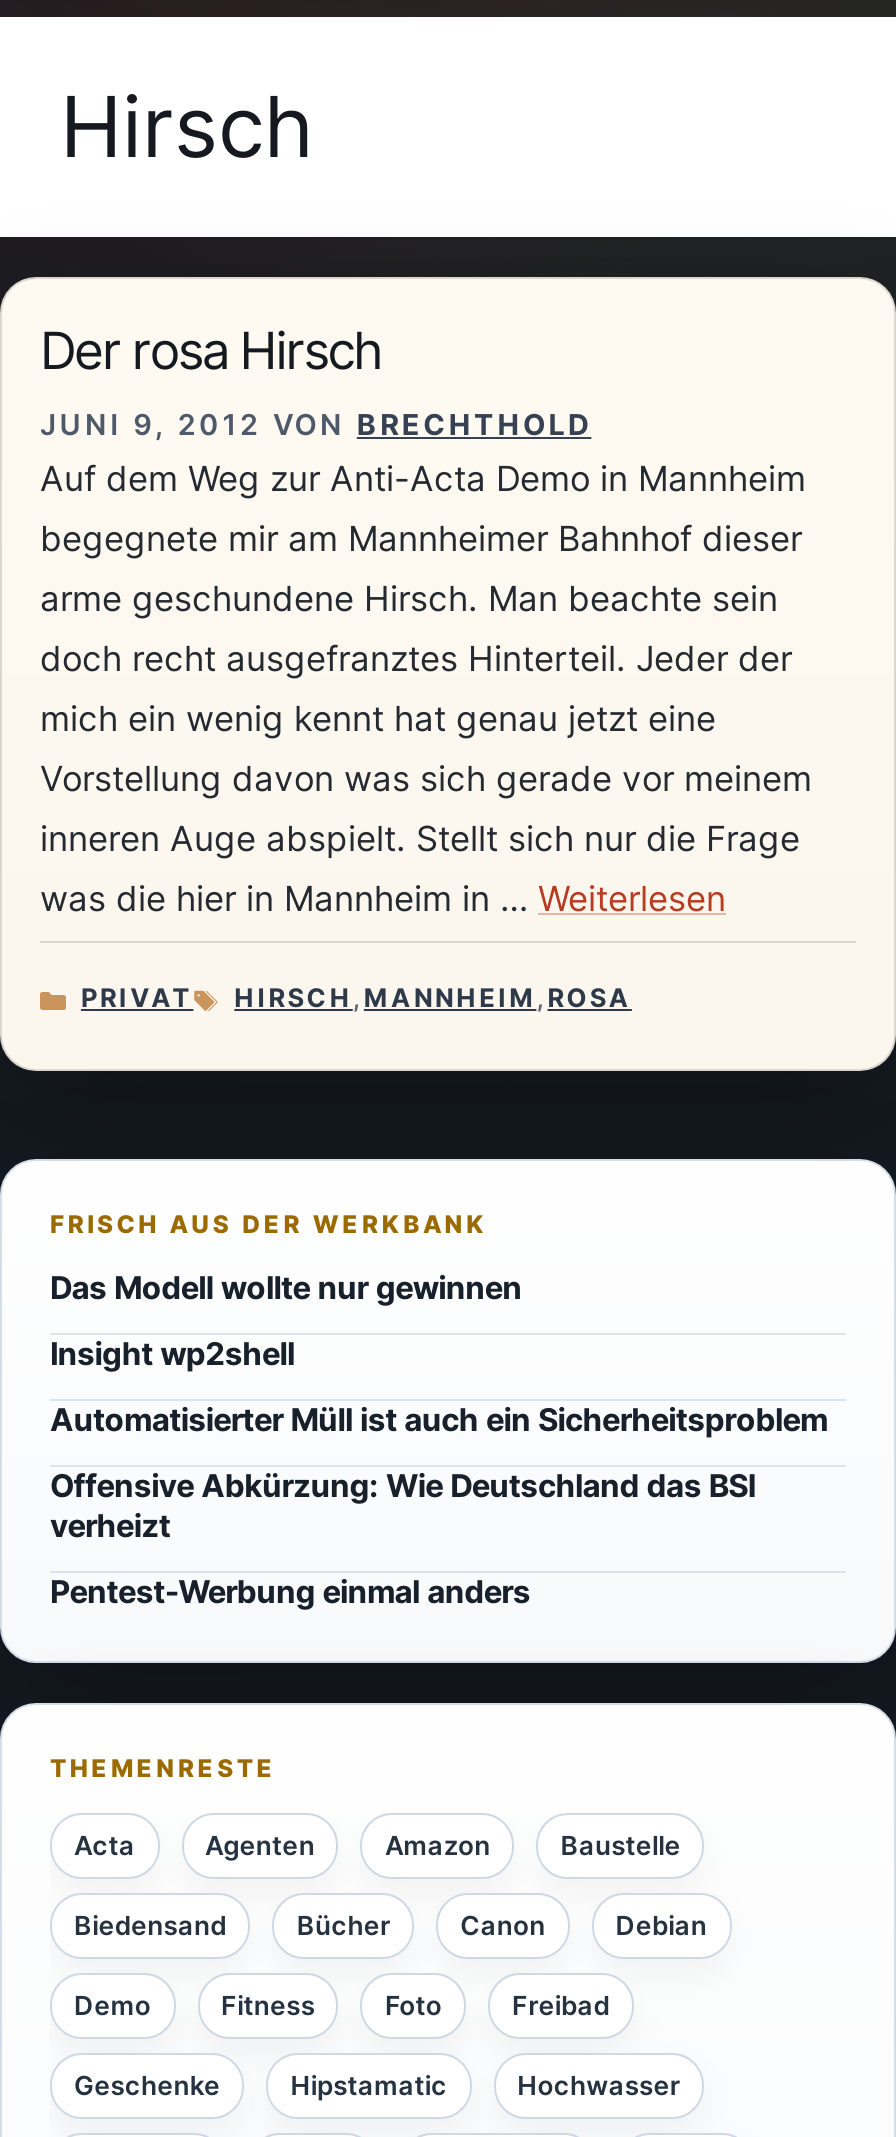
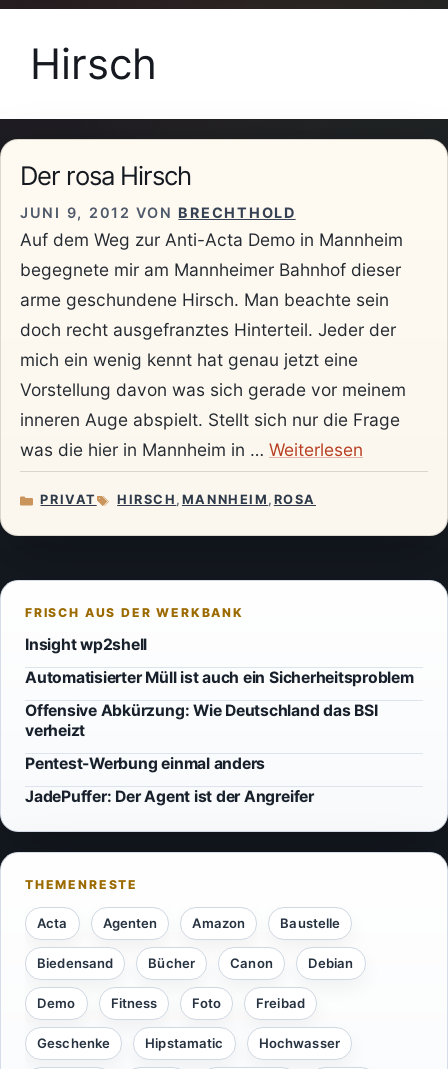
[50,1269,522,1307] Das Modell wollte nur gewinnen -> none
moved [50,1335,828,1611] -> [25,635,414,773]: Insight wp2shell | Automatisierter Müll ist auch ein Sicherheitsproblem | Offensive Abkürzung: Wie Deutschland das BSI | verheizt | Pentest-Werbung einmal anders
none -> [25,787,314,806] JadePuffer: Der Agent ist der Angreifer

